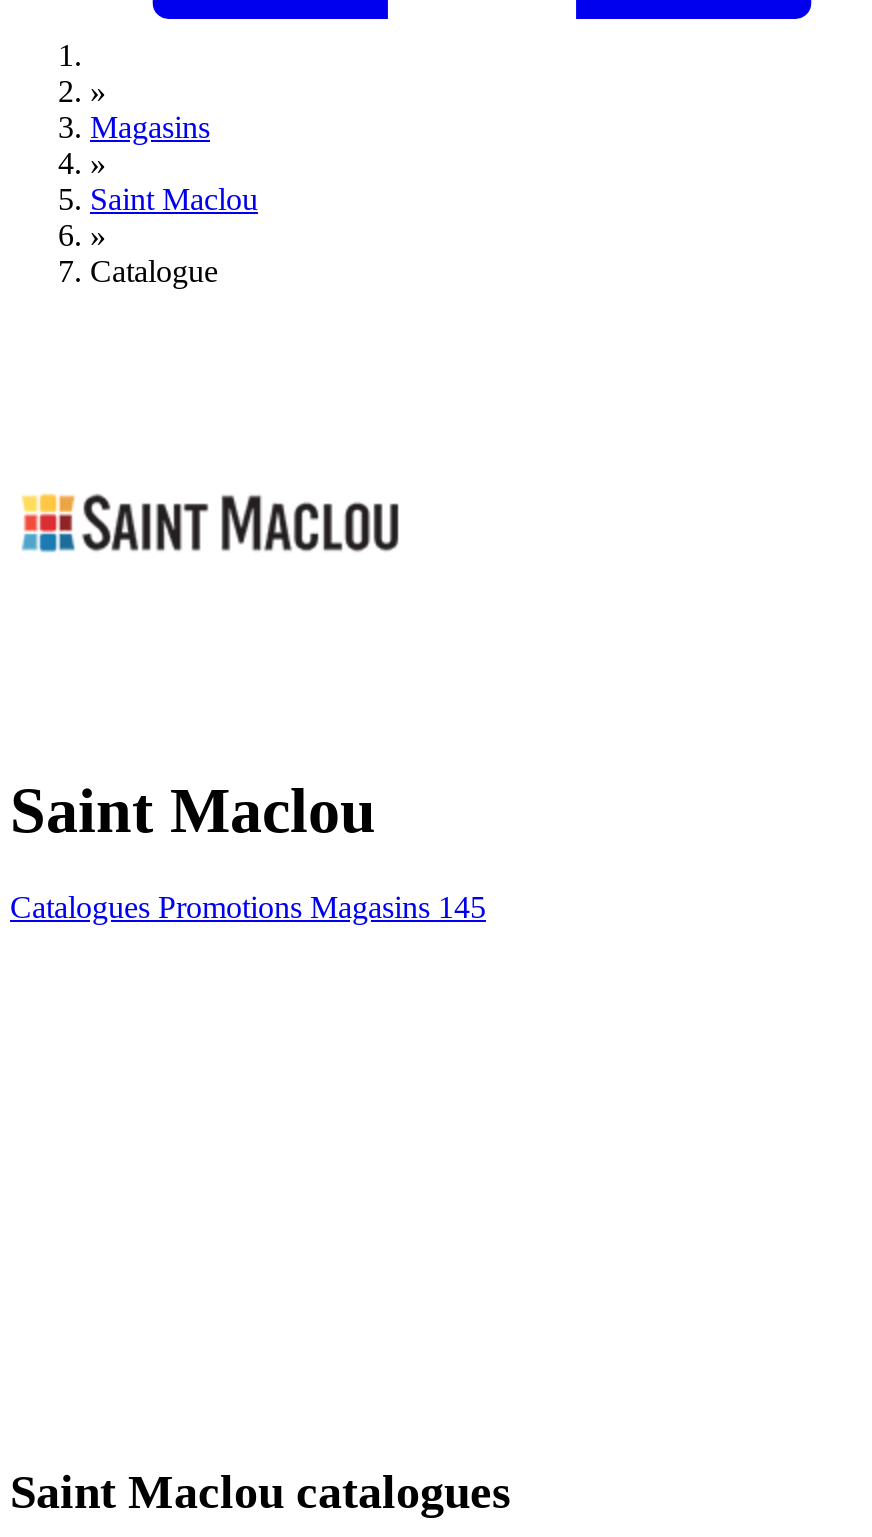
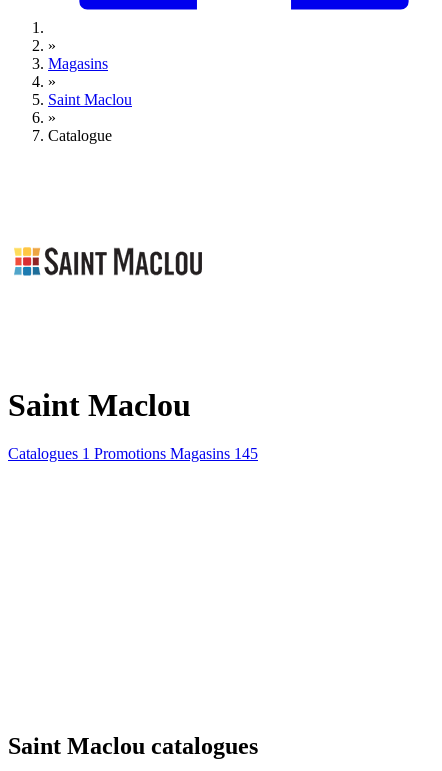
[10,890,486,924] Catalogues Promotions Magasins 145 -> [8,445,258,462] Catalogues 1 Promotions Magasins 145

